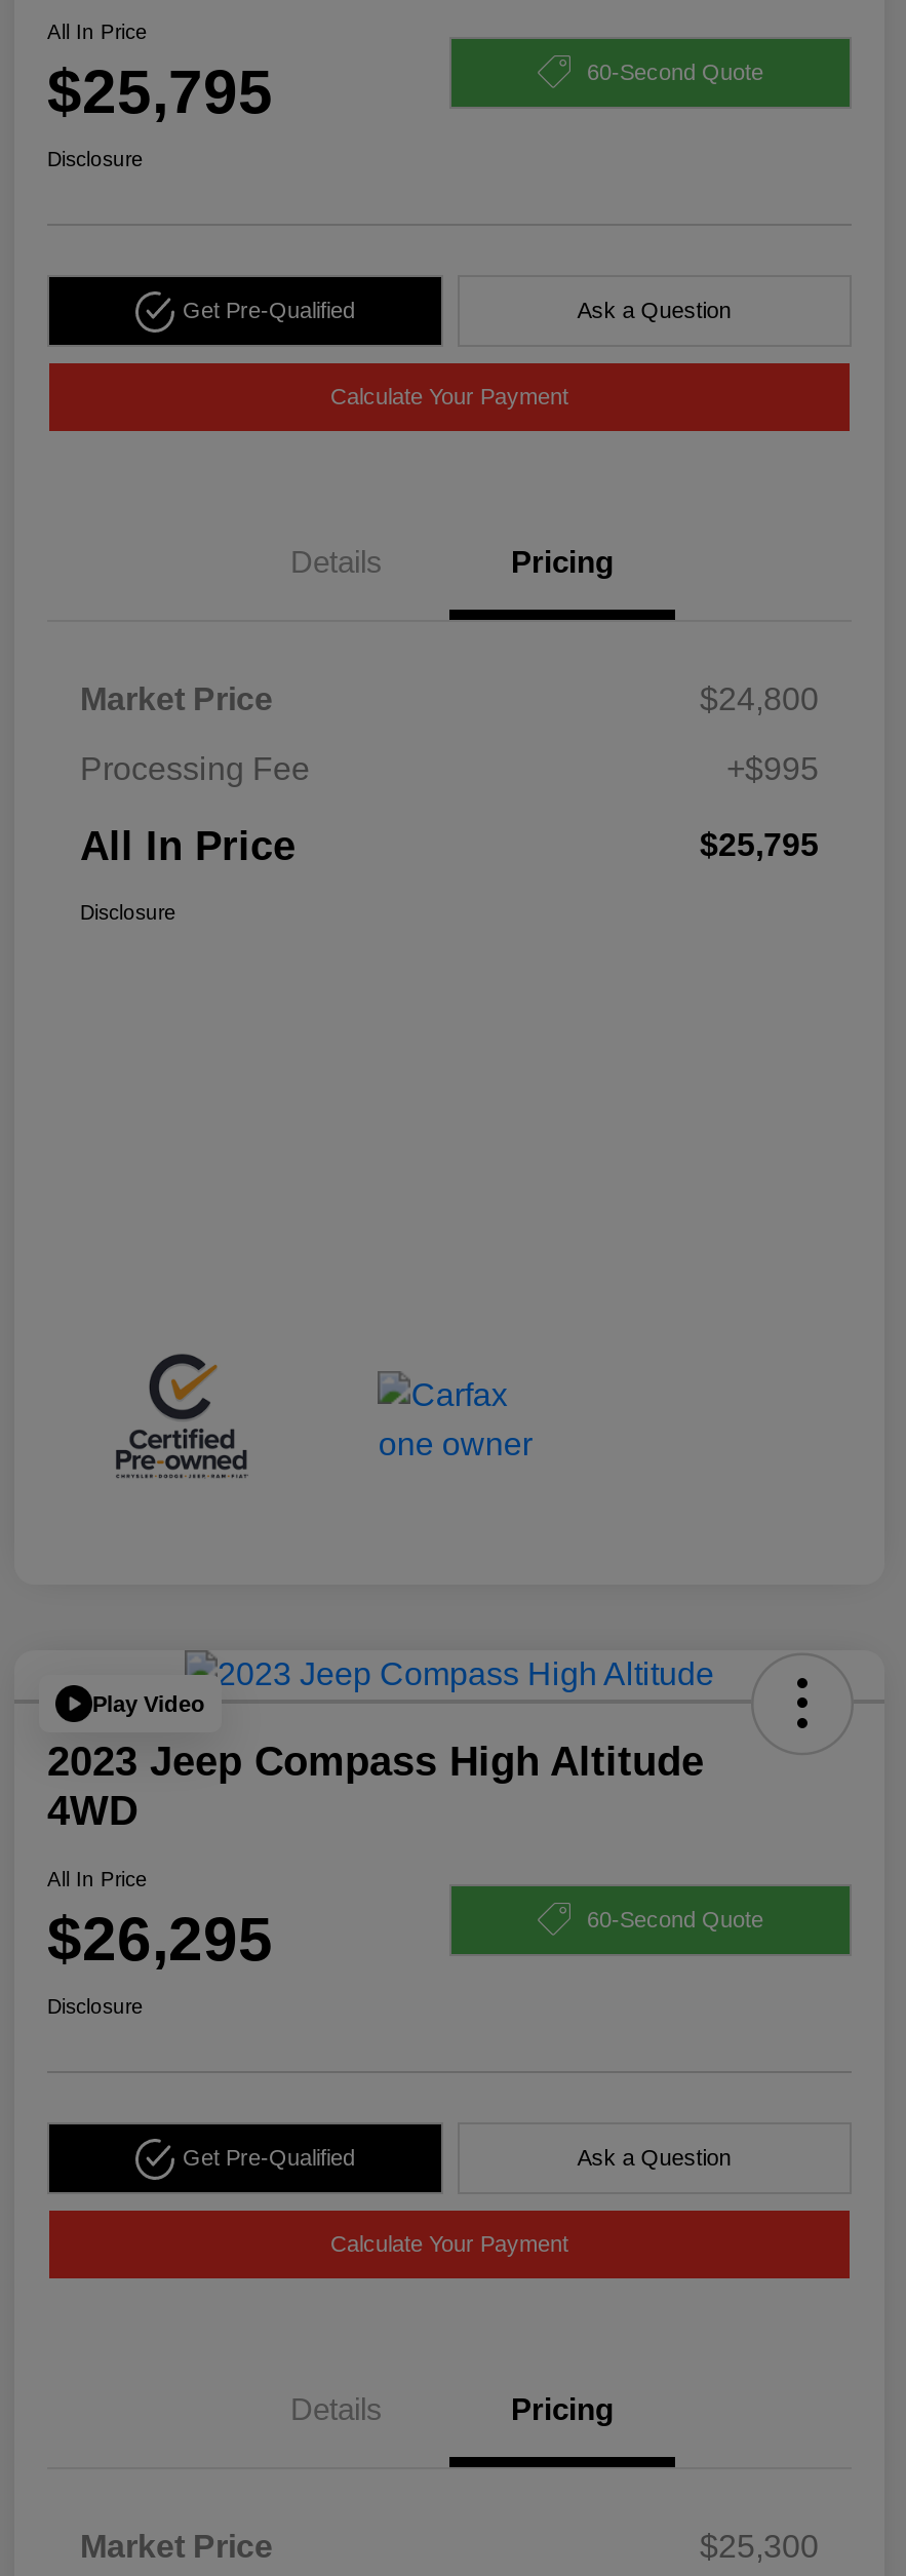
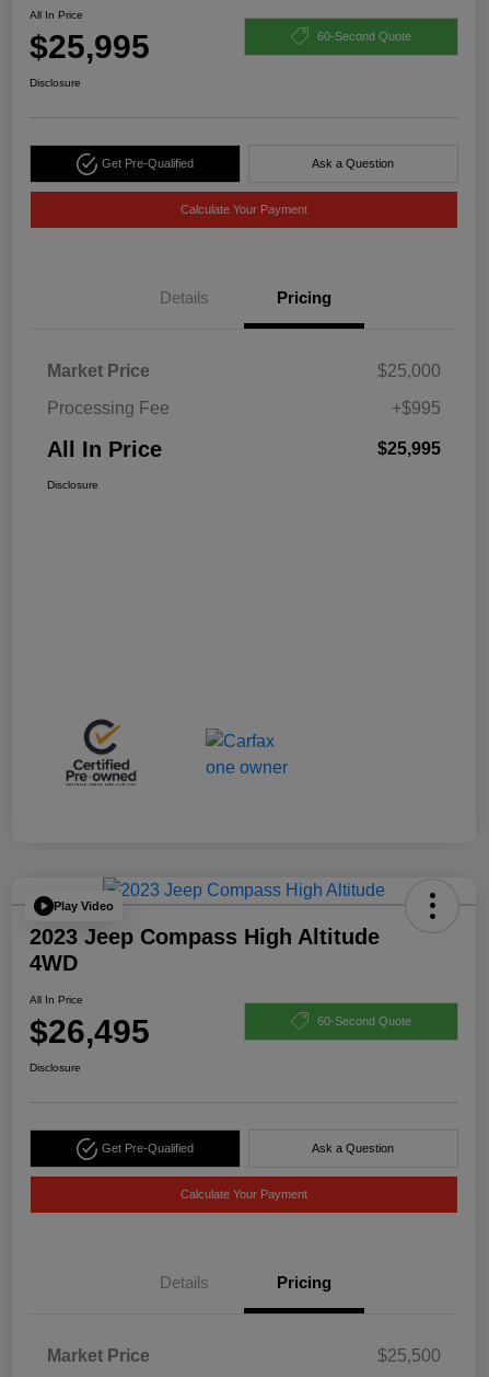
[47,58,273,126] $25,795 -> [30,29,150,65] $25,995
[700,682,819,717] $24,800 -> [377,362,441,381] $25,000
[700,828,819,863] $25,795 -> [377,440,441,458] $25,995
[47,1905,273,1973] $26,295 -> [30,1014,150,1050] $26,495
[700,2529,819,2564] $25,300 -> [377,1347,441,1365] $25,500

